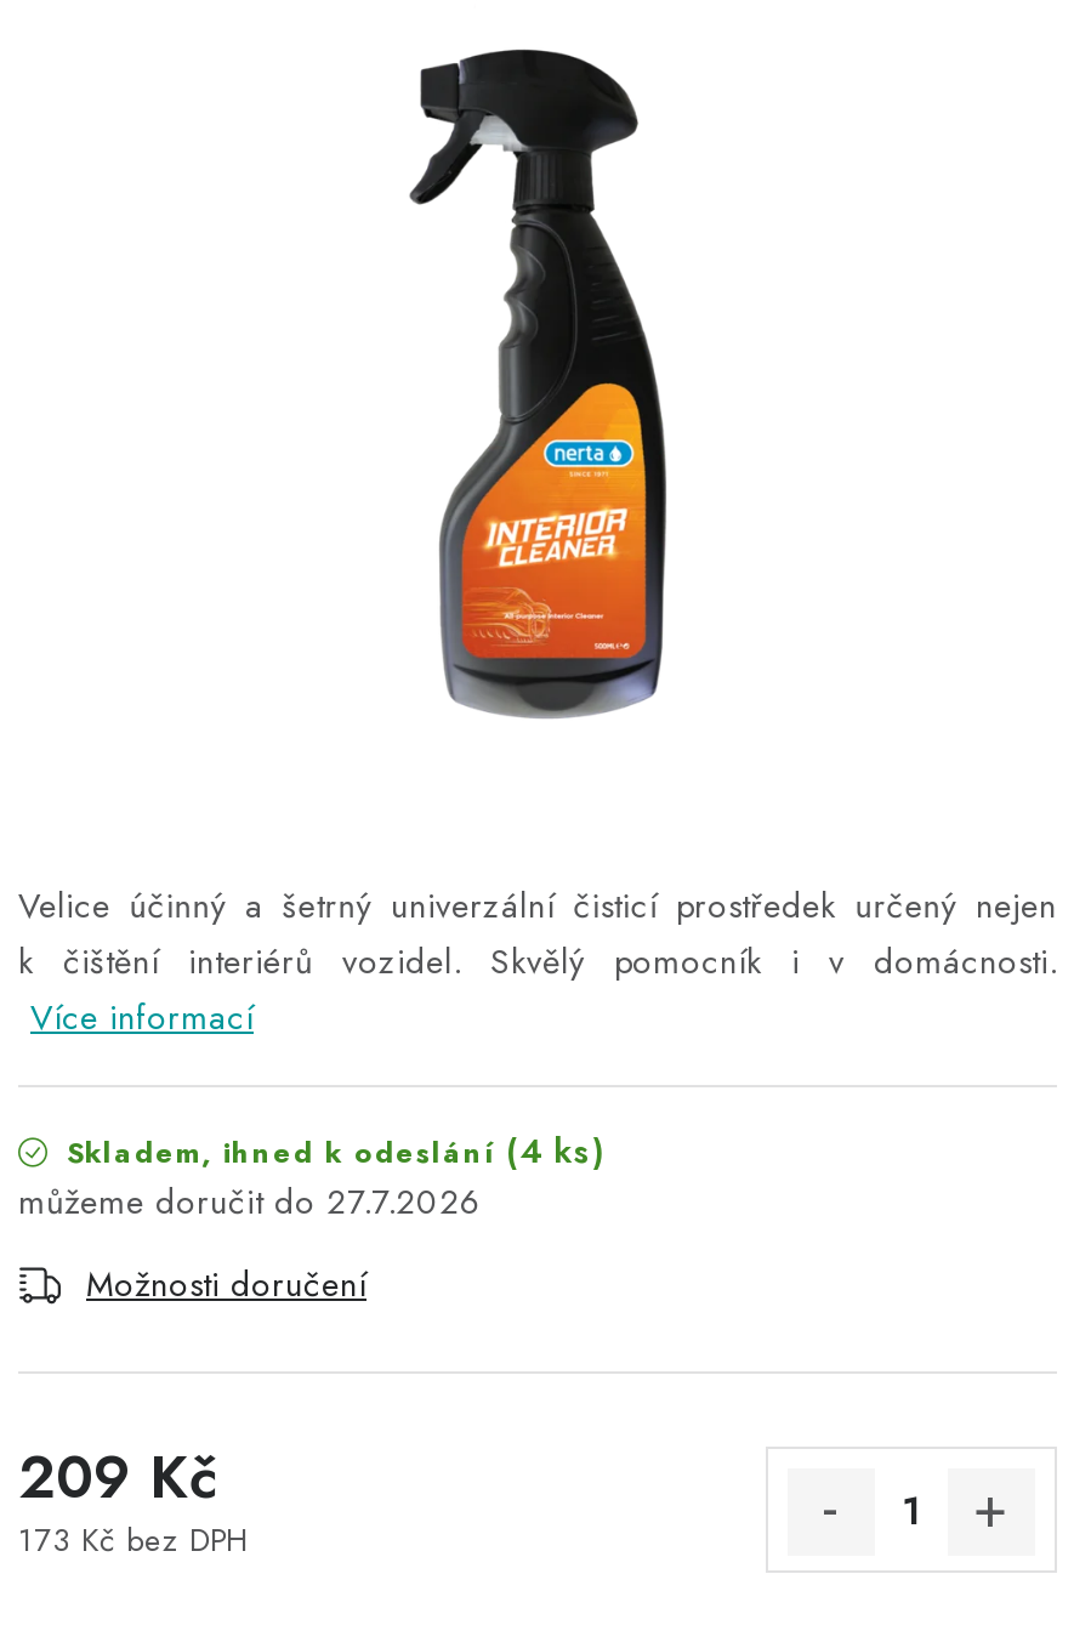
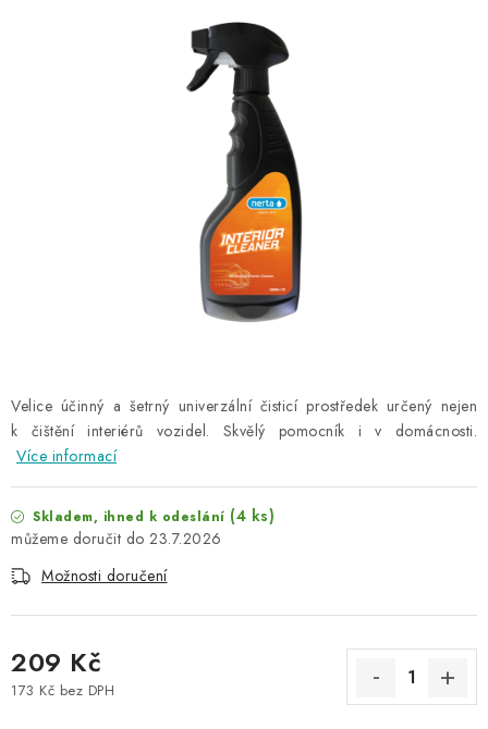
[326,1177,483,1226] 27.7.2026 -> [149,528,222,549] 23.7.2026

